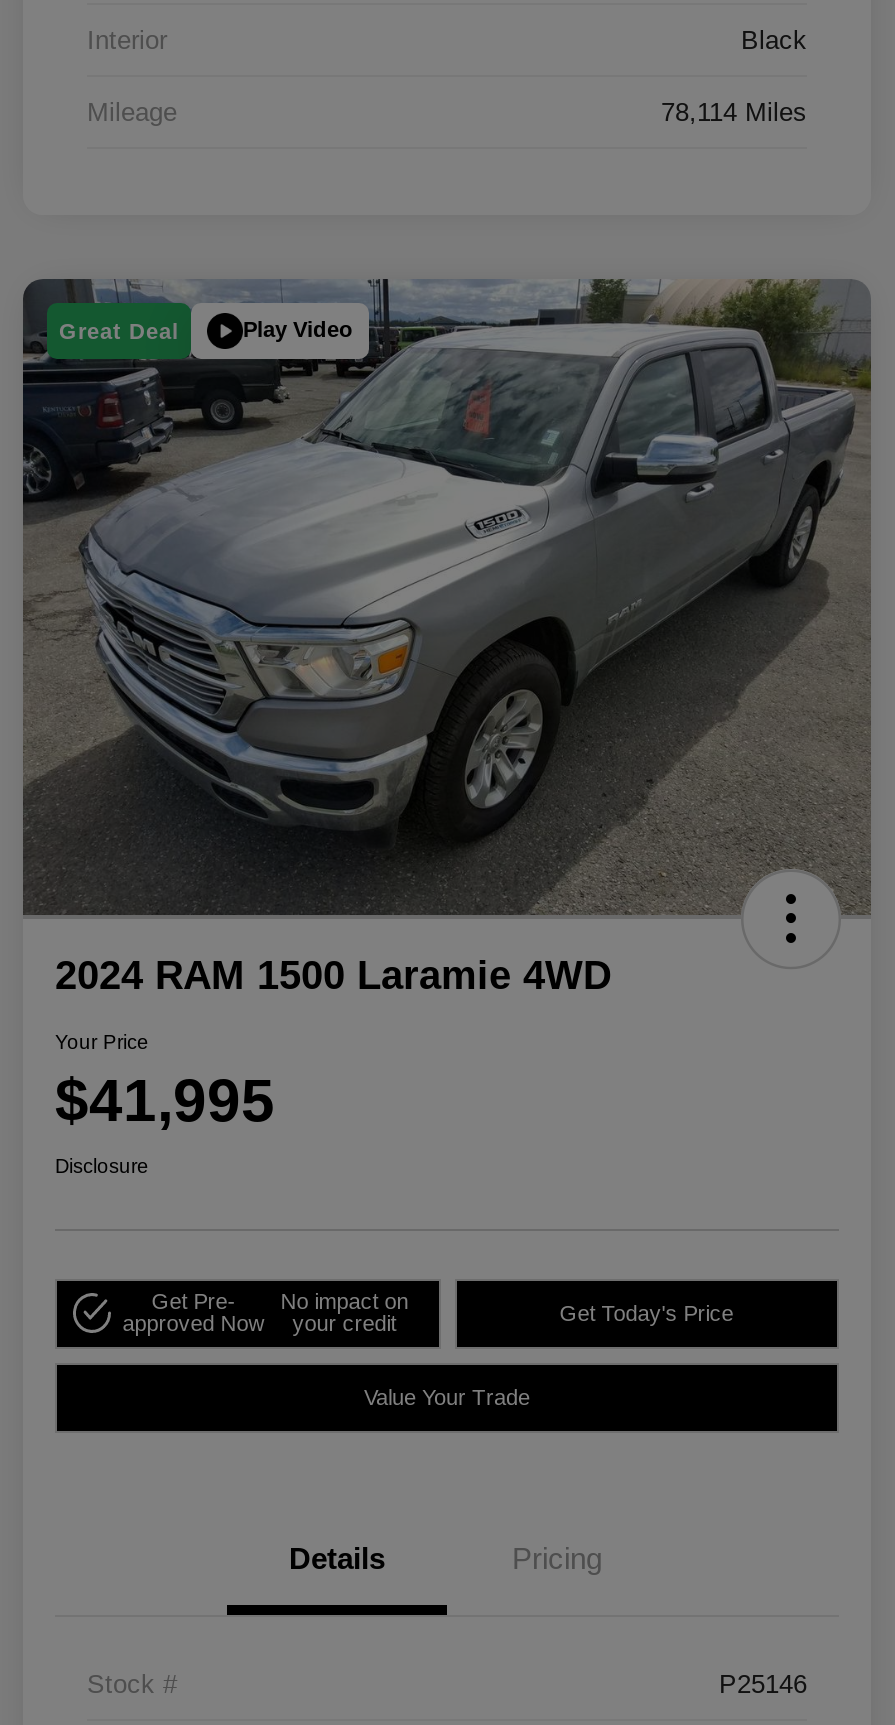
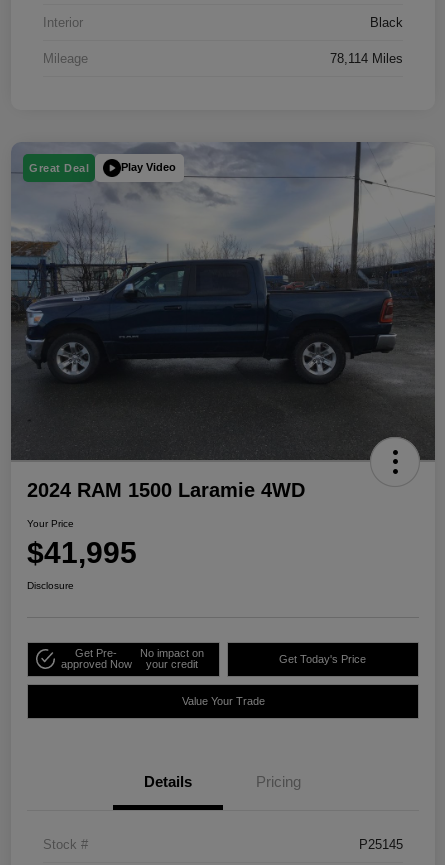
[21,277,873,913] [image] -> [11,141,435,460] [image]
[719,1668,807,1698] P25146 -> [359,837,403,852] P25145

